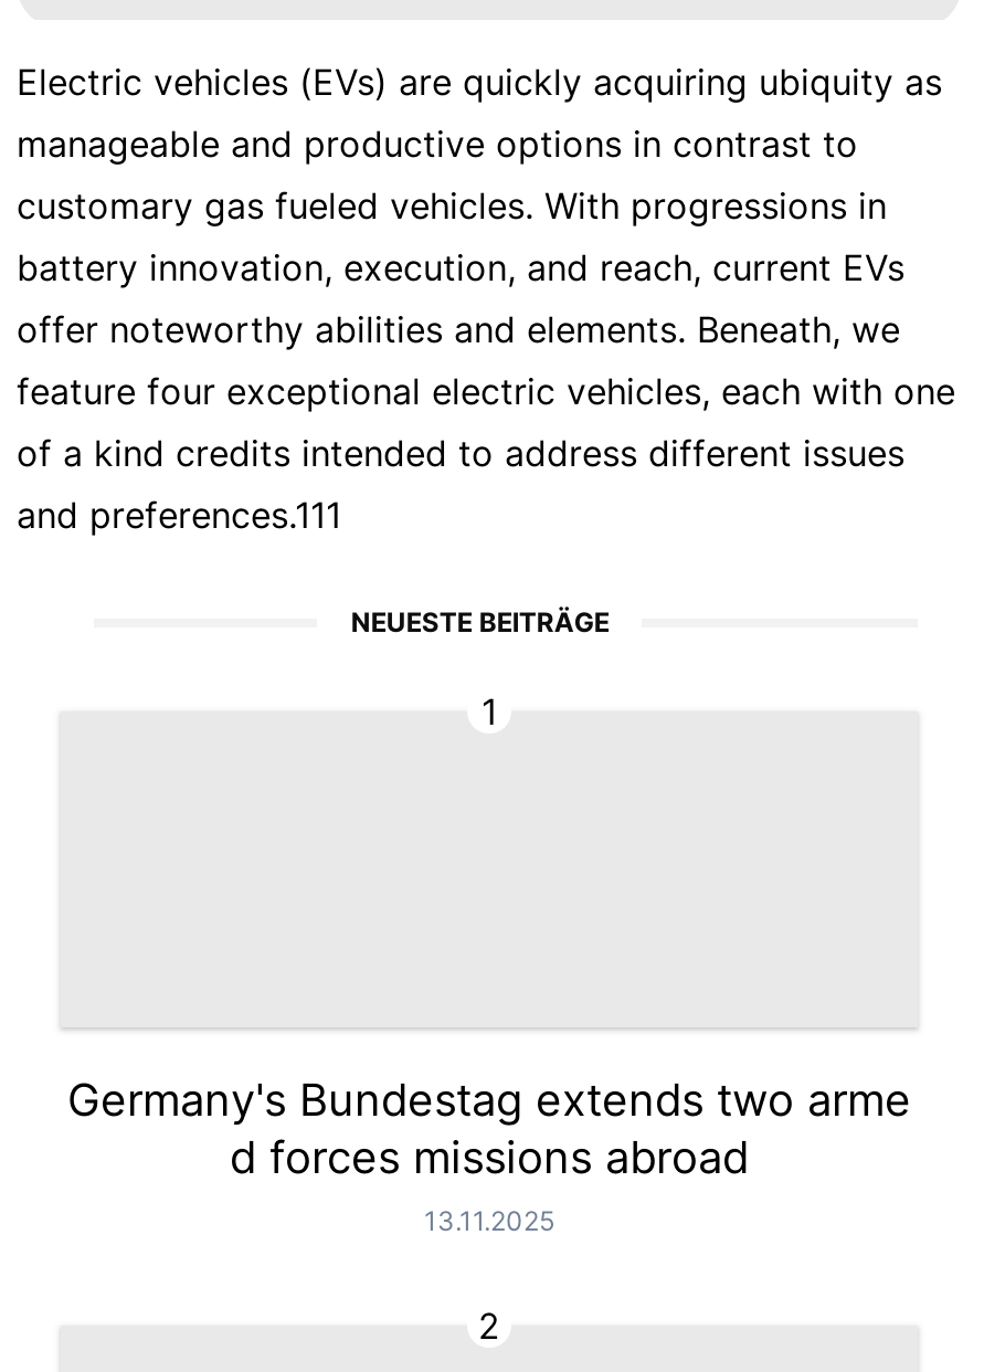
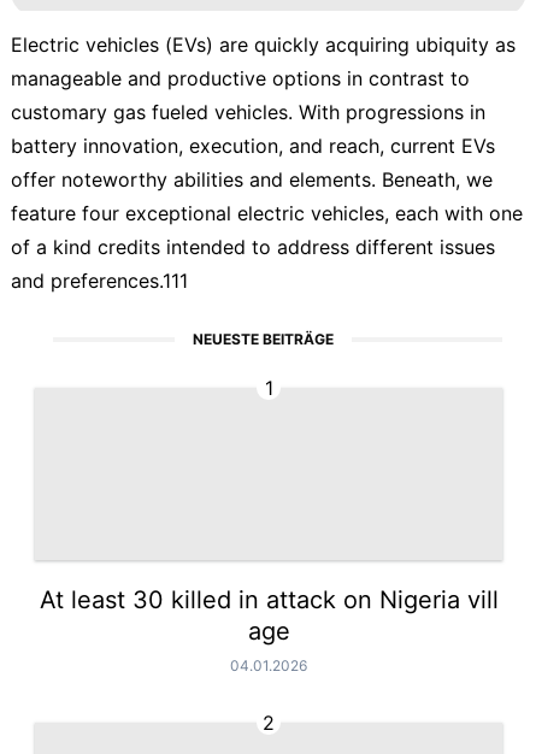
[67,1073,911,1236] Germany's Bundestag extends two arme | d forces missions abroad | 13.11.2025 -> [39,585,498,674] At least 30 killed in attack on Nigeria vill | age | 04.01.2026

